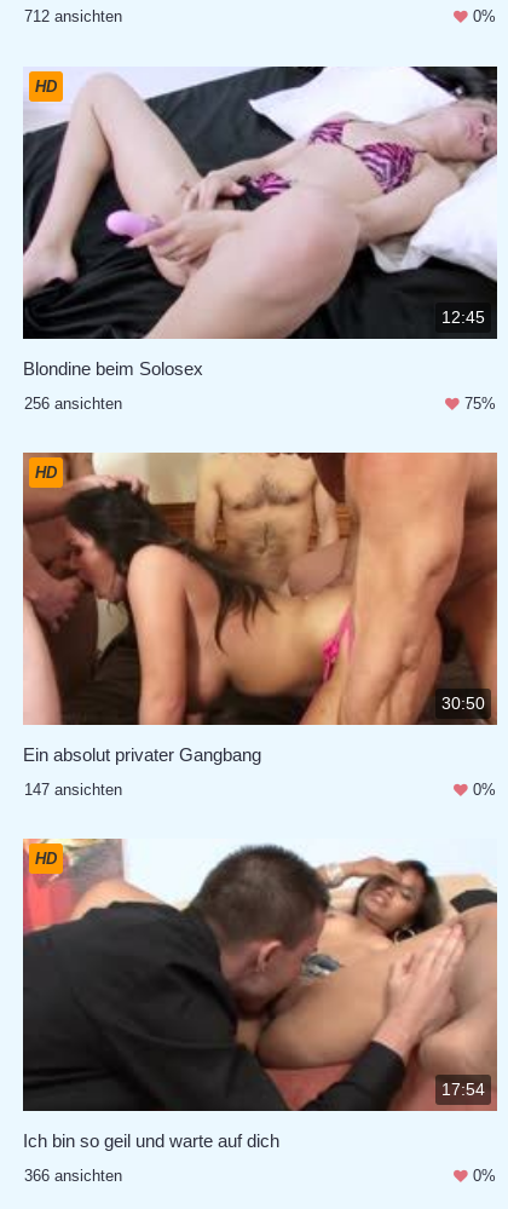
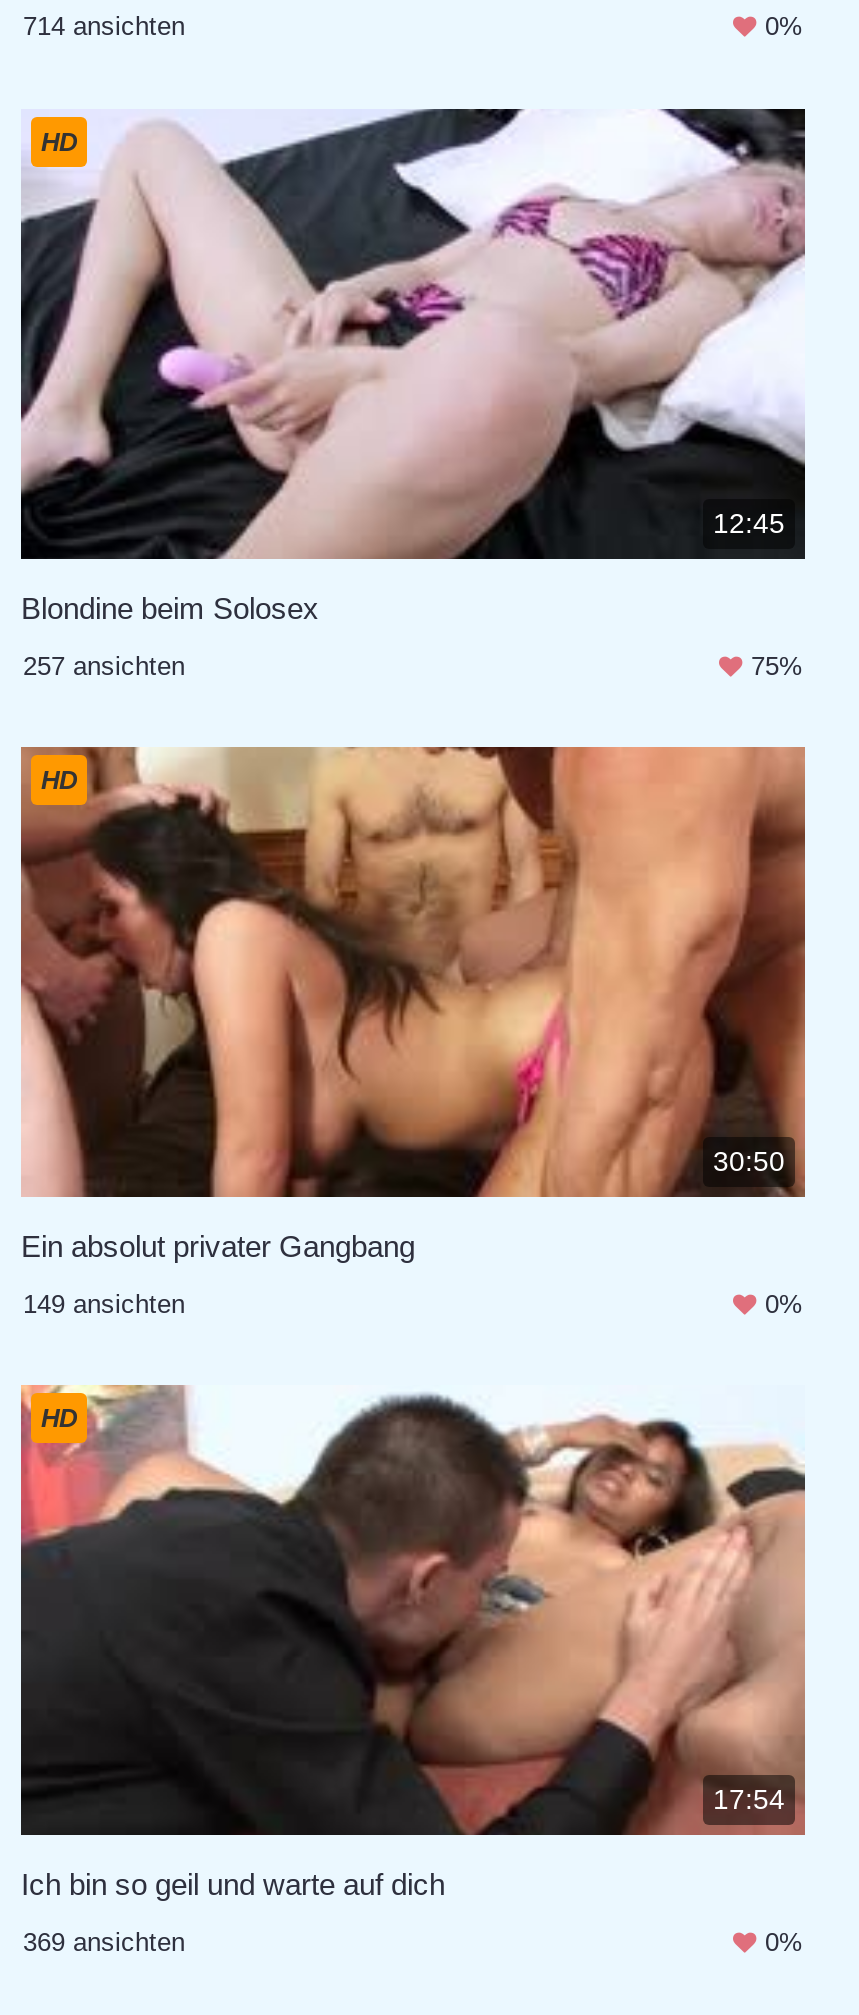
[24,8,122,26] 712 ansichten -> [23,11,185,41] 714 ansichten
[24,394,122,412] 256 ansichten -> [23,650,185,680] 257 ansichten
[24,781,122,799] 147 ansichten -> [23,1289,185,1319] 149 ansichten
[24,1167,122,1185] 366 ansichten -> [23,1928,185,1958] 369 ansichten

